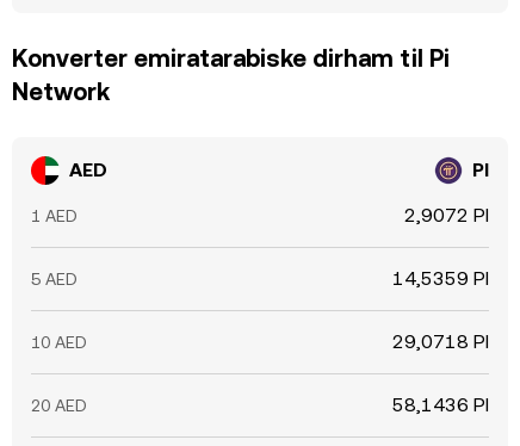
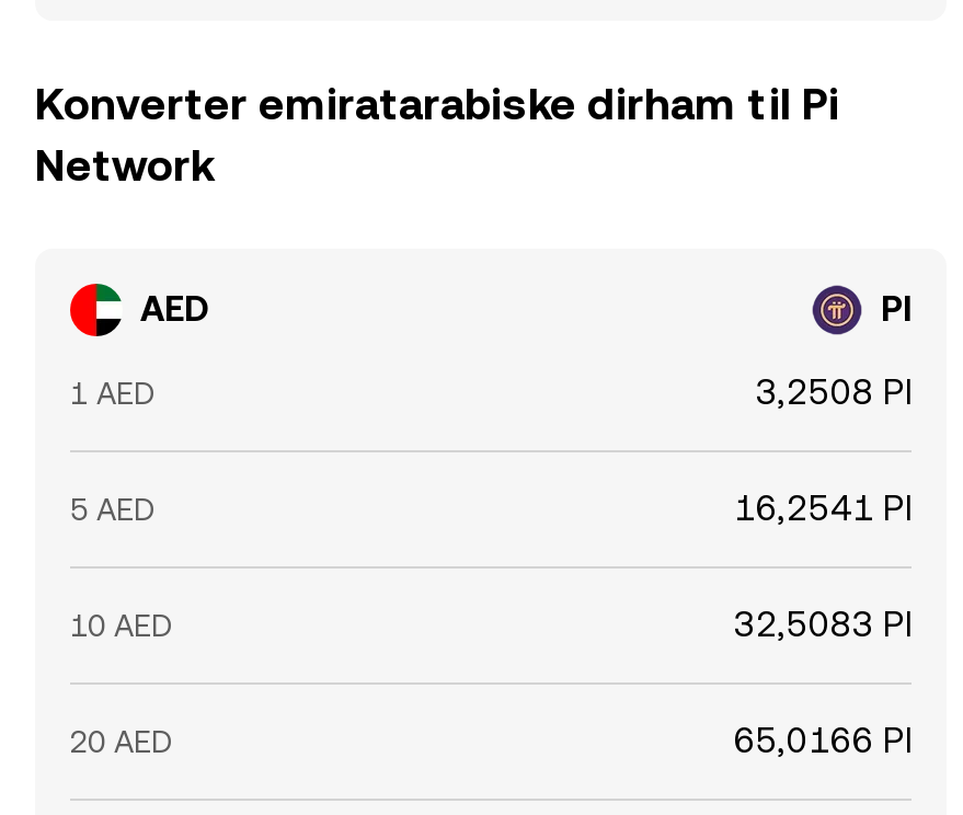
[404,204,489,227] 2,9072 PI -> [756,371,912,413] 3,2508 PI
[392,267,489,290] 14,5359 PI -> [734,487,912,529] 16,2541 PI
[392,330,489,353] 29,0718 PI -> [734,604,912,645] 32,5083 PI
[392,394,489,416] 58,1436 PI -> [734,720,912,761] 65,0166 PI

